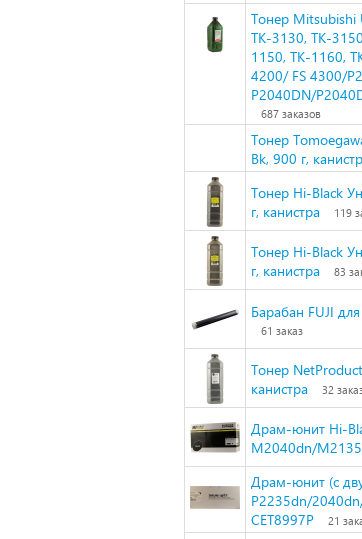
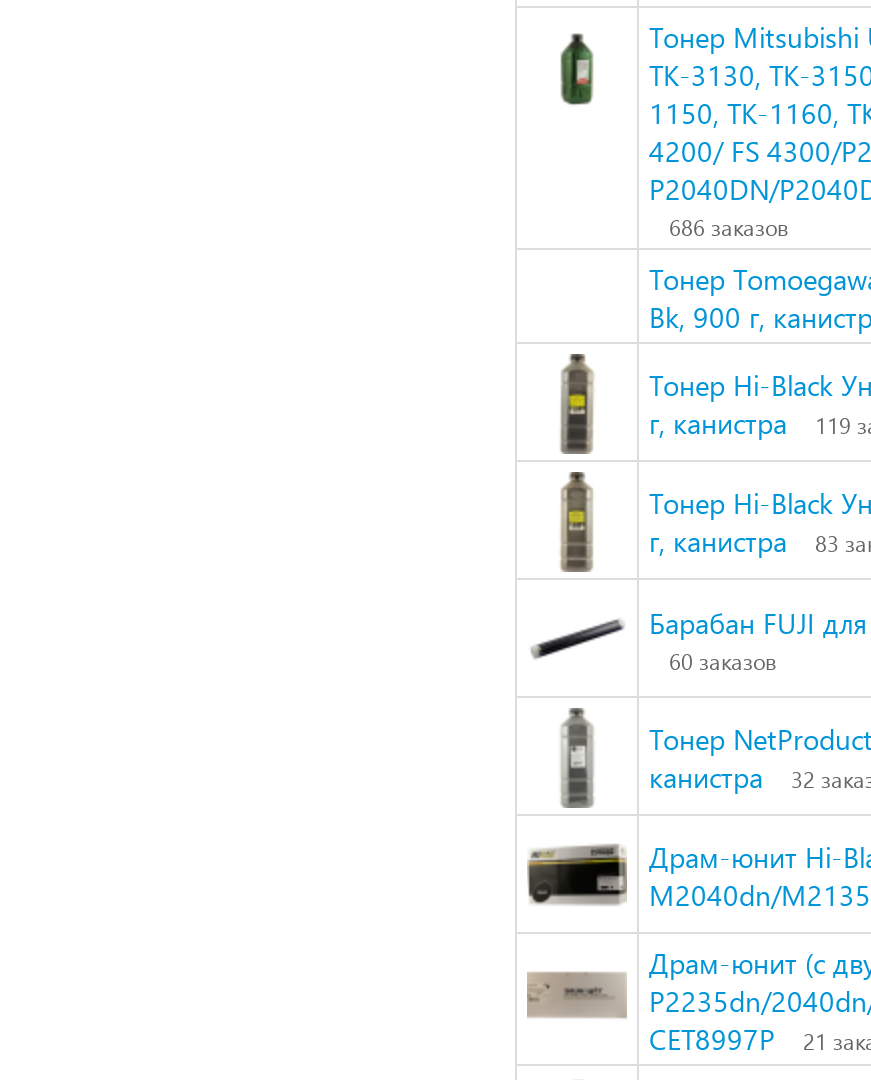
[261,107,321,120] 687 заказов -> [669,214,789,240] 686 заказов
[261,324,303,337] 61 заказ -> [669,648,777,674] 60 заказов

